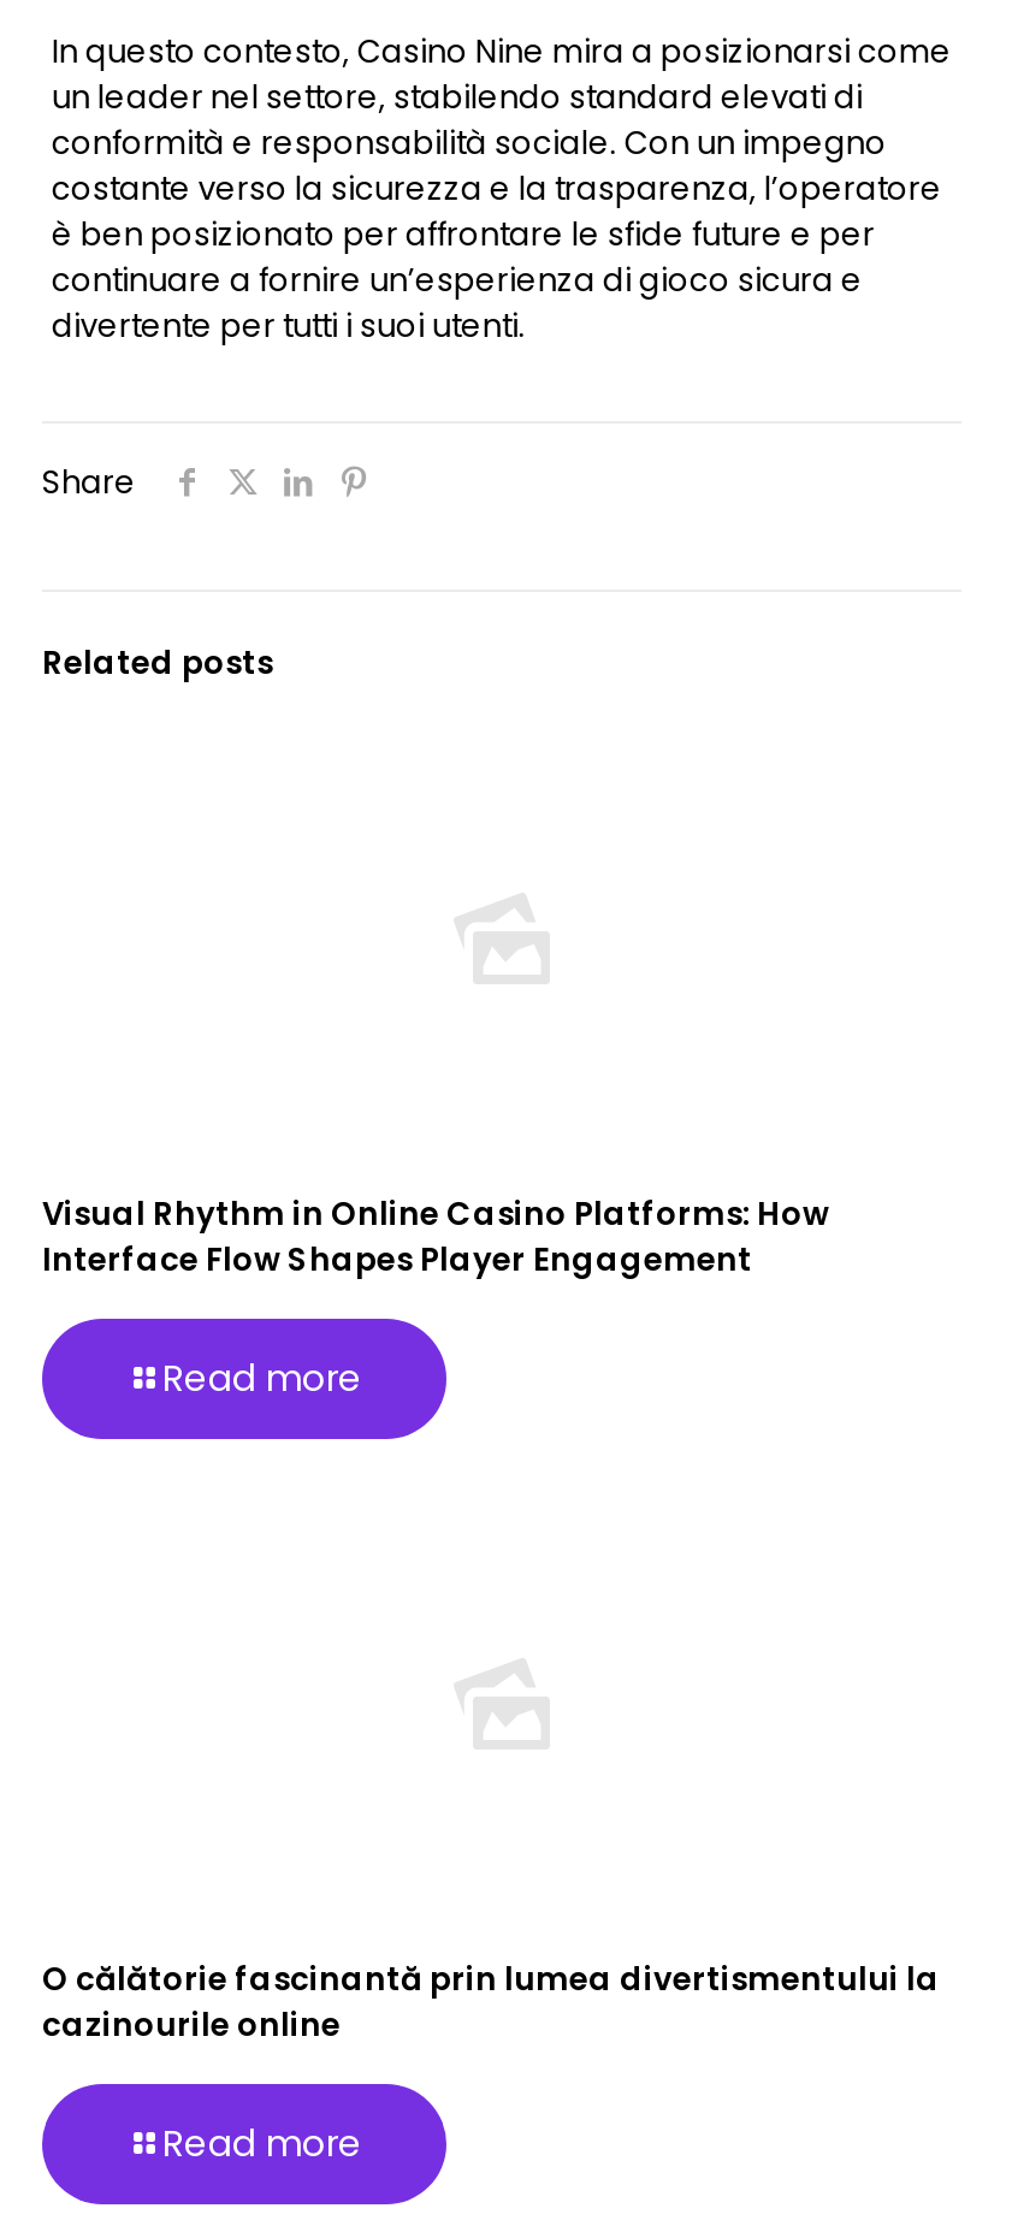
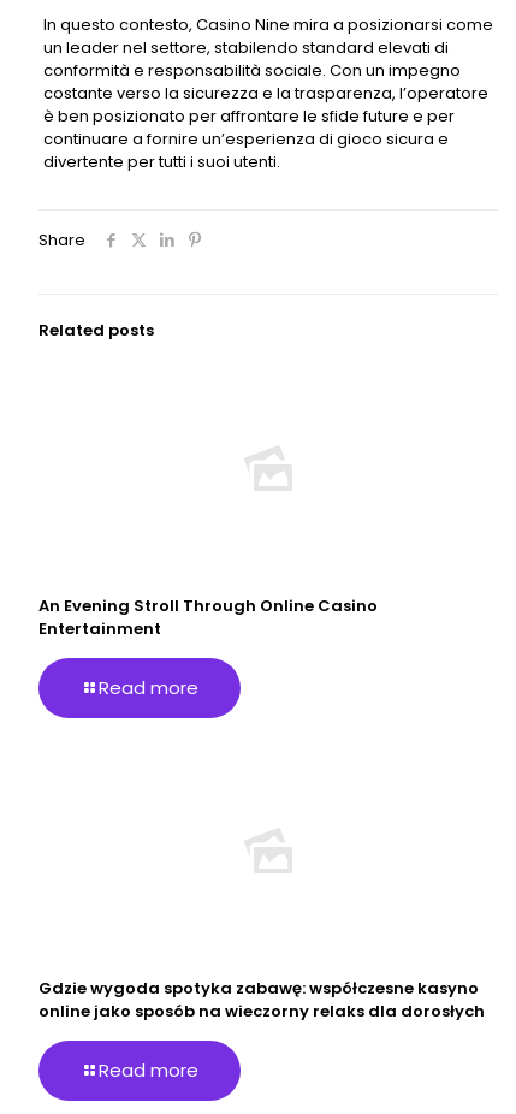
[42,1191,829,1283] Visual Rhythm in Online Casino Platforms: How | Interface Flow Shapes Player Engagement -> [38,594,378,640] An Evening Stroll Through Online Casino | Entertainment
[42,1956,940,2048] O călătorie fascinantă prin lumea divertismentului la | cazinourile online -> [38,977,485,1023] Gdzie wygoda spotyka zabawę: współczesne kasyno | online jako sposób na wieczorny relaks dla dorosłych

